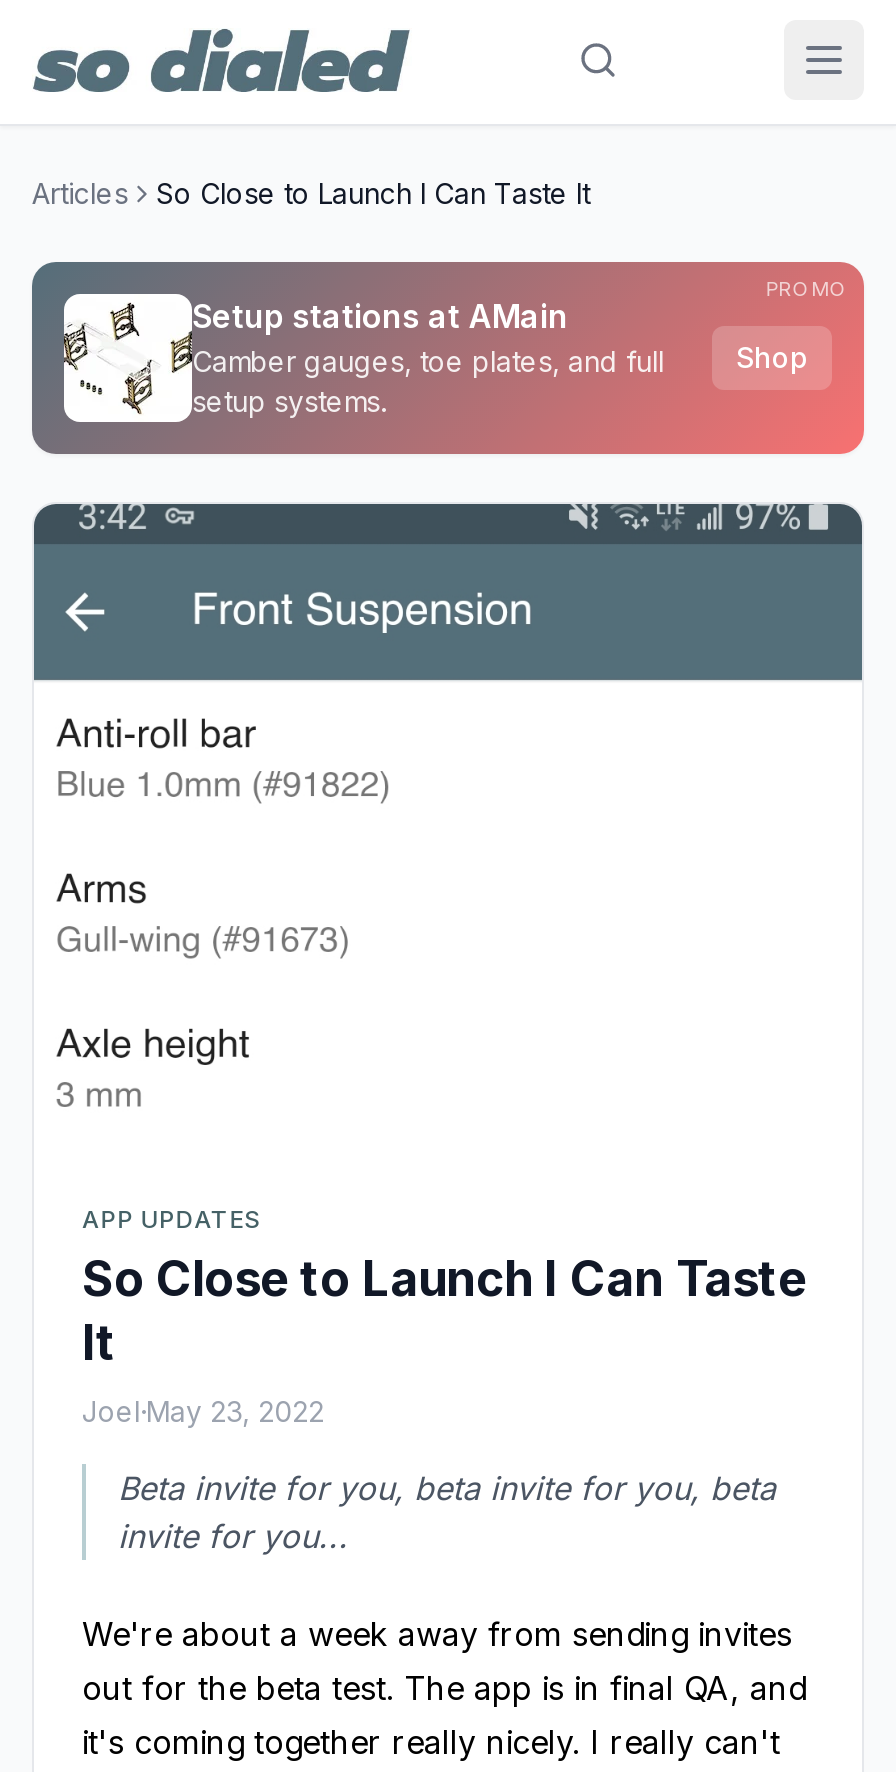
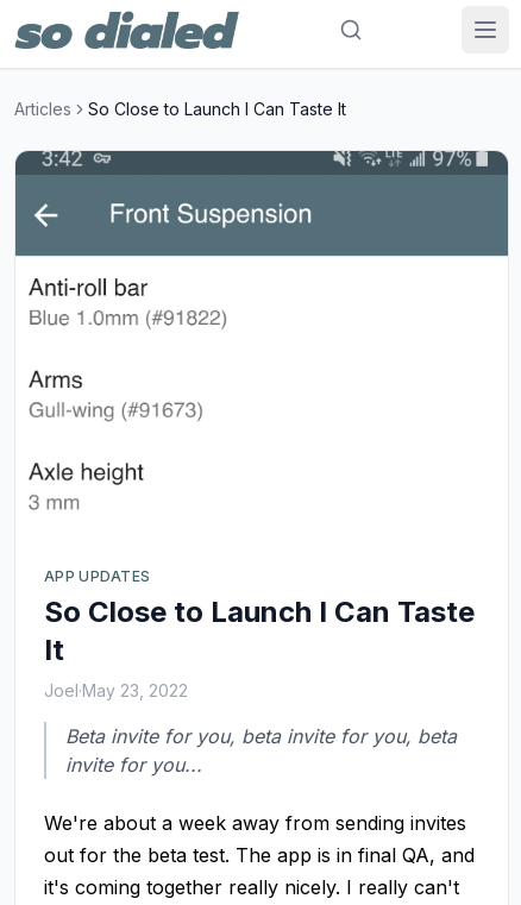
[32,260,866,456] [image] | Setup stations at AMain | Camber gauges, toe plates, and full | setup systems. -> none
[766,276,848,300] PROMO -> none
[736,340,808,374] Shop -> none

